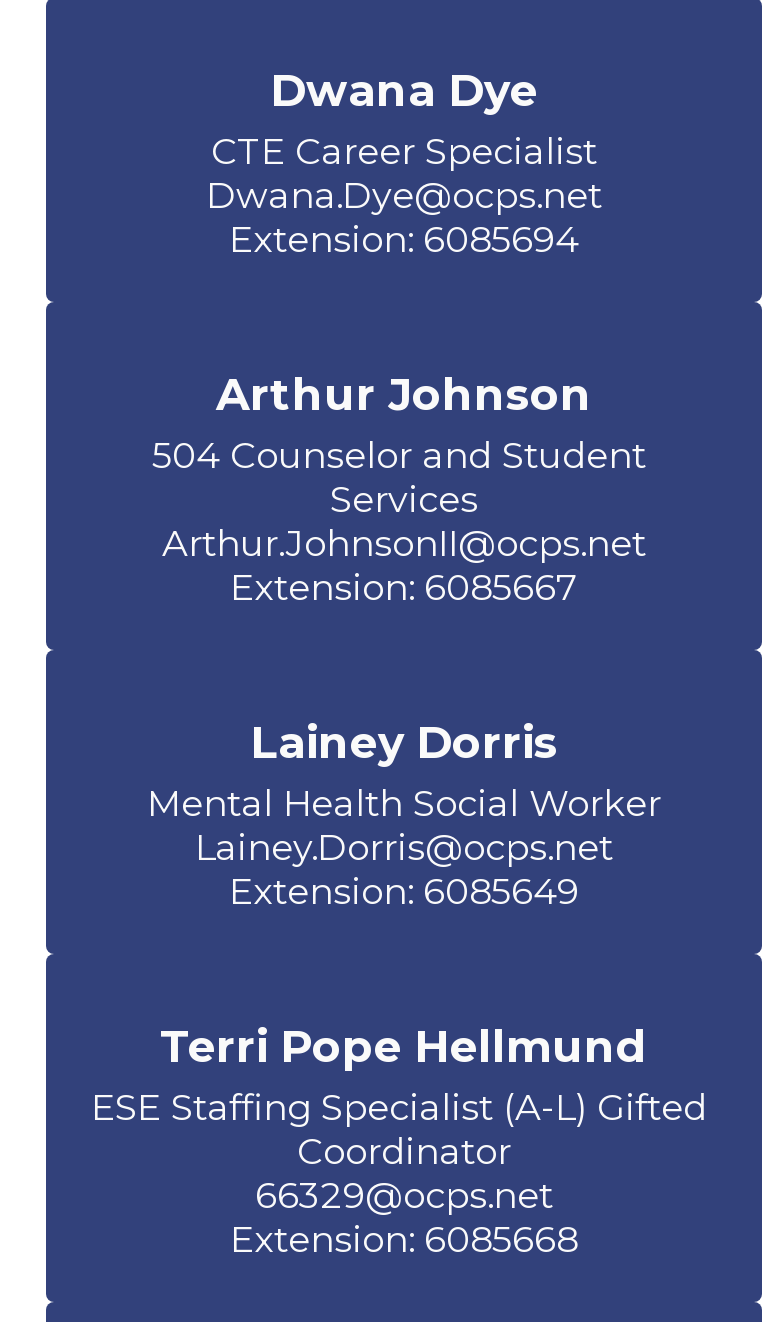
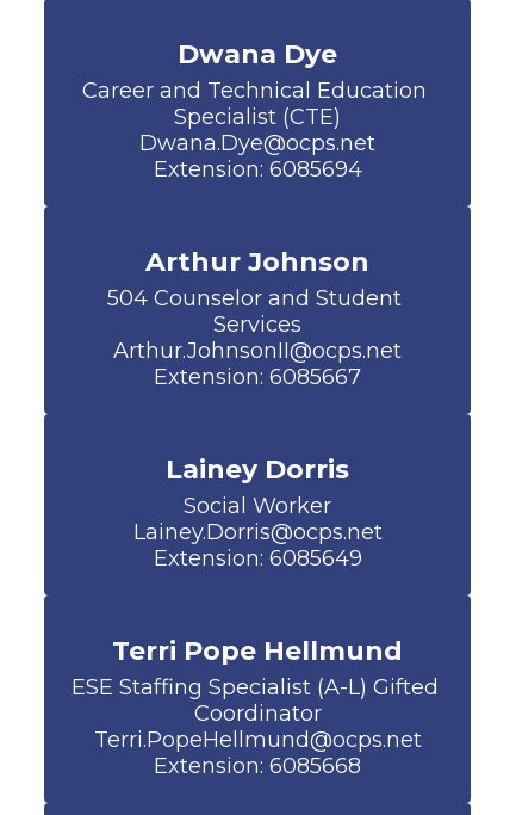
[211,130,597,174] CTE Career Specialist -> [82,78,427,130] Career and Technical Education | Specialist (CTE)
[147,782,661,826] Mental Health Social Worker -> [184,493,331,519] Social Worker
[255,1174,553,1218] 66329@ocps.net -> [94,727,421,753] Terri.PopeHellmund@ocps.net

